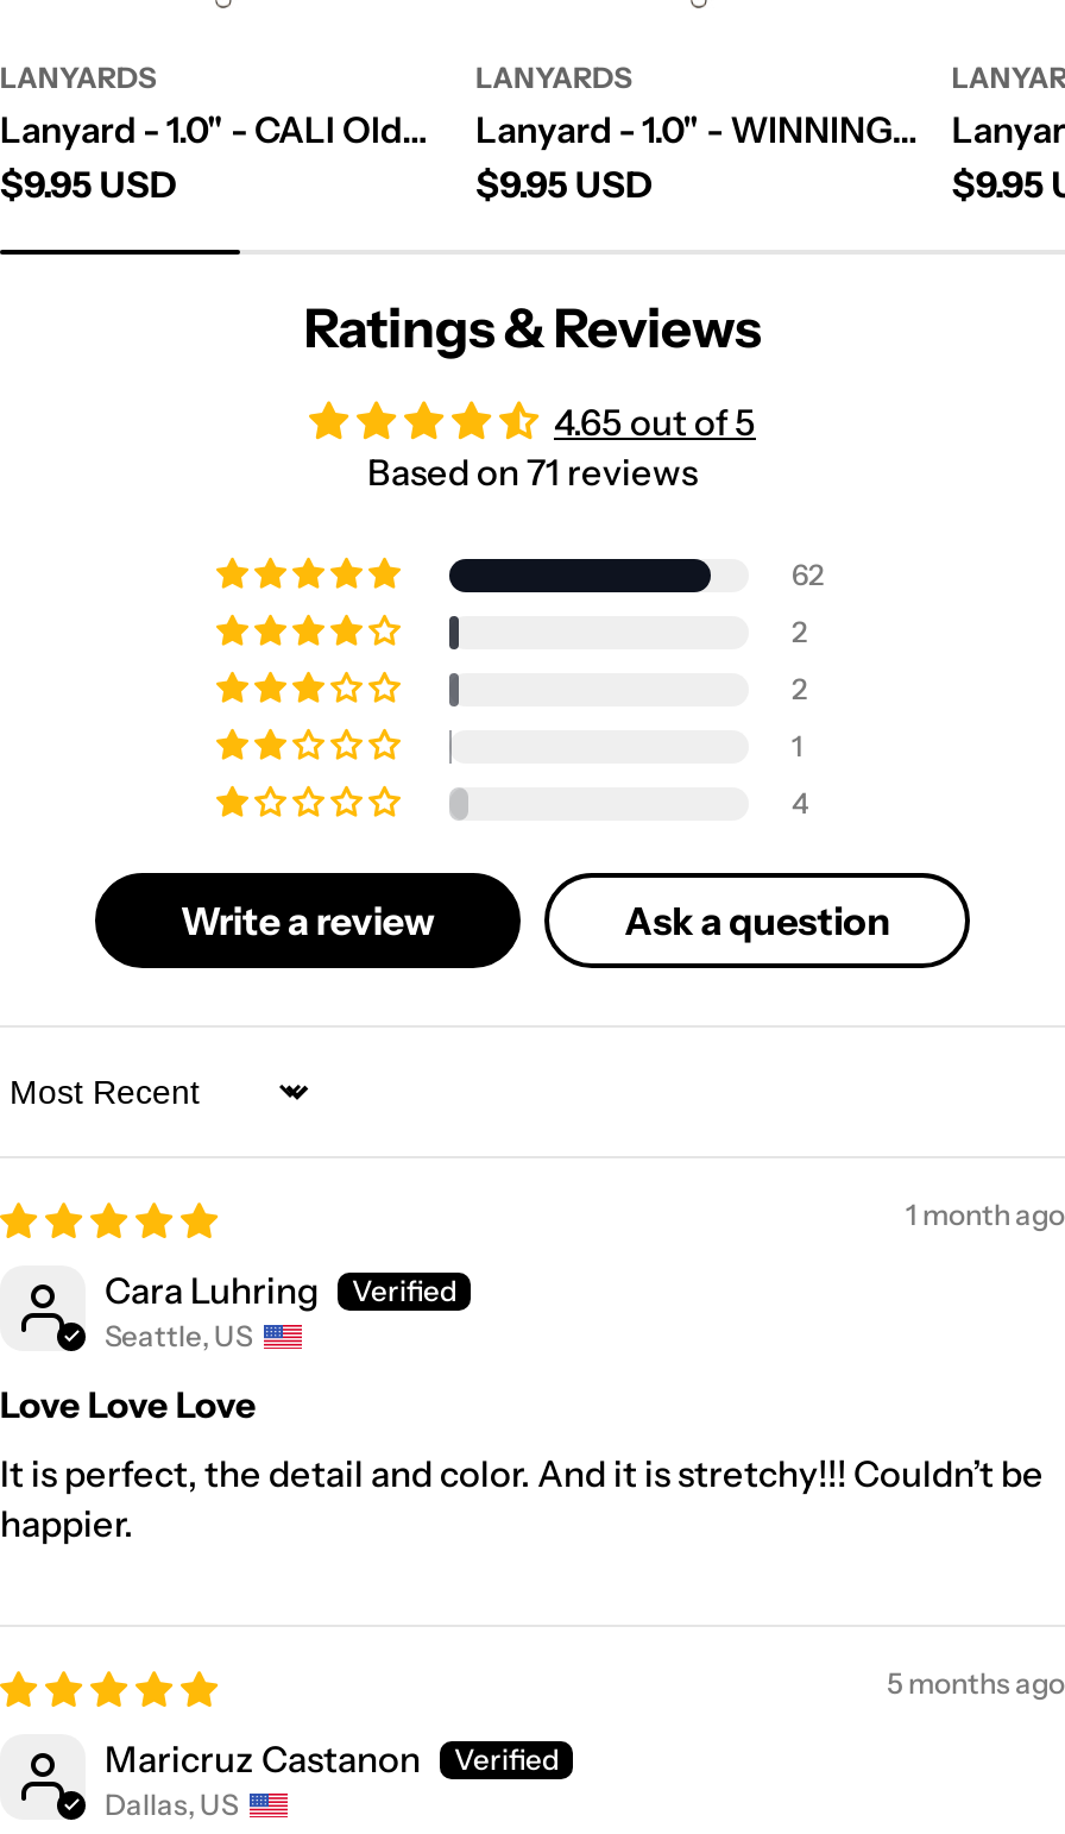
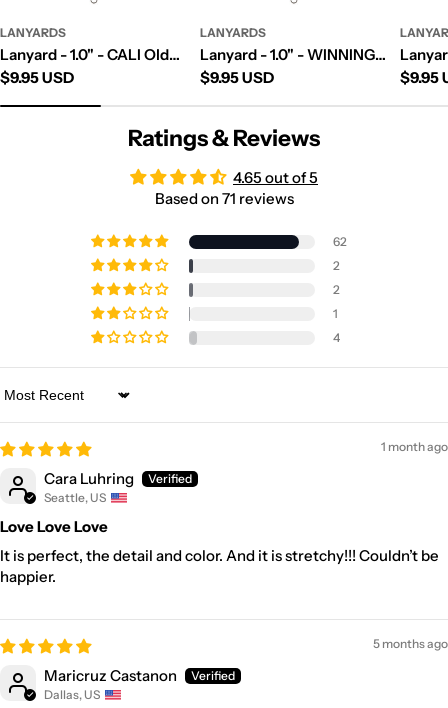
[180,896,891,944] Write a review | Ask a question -> none

